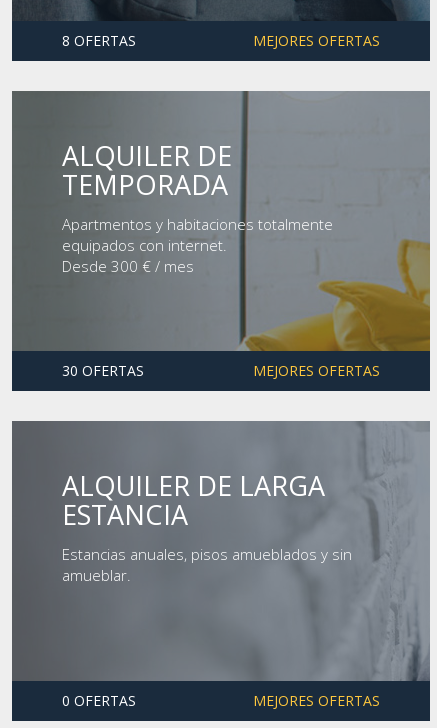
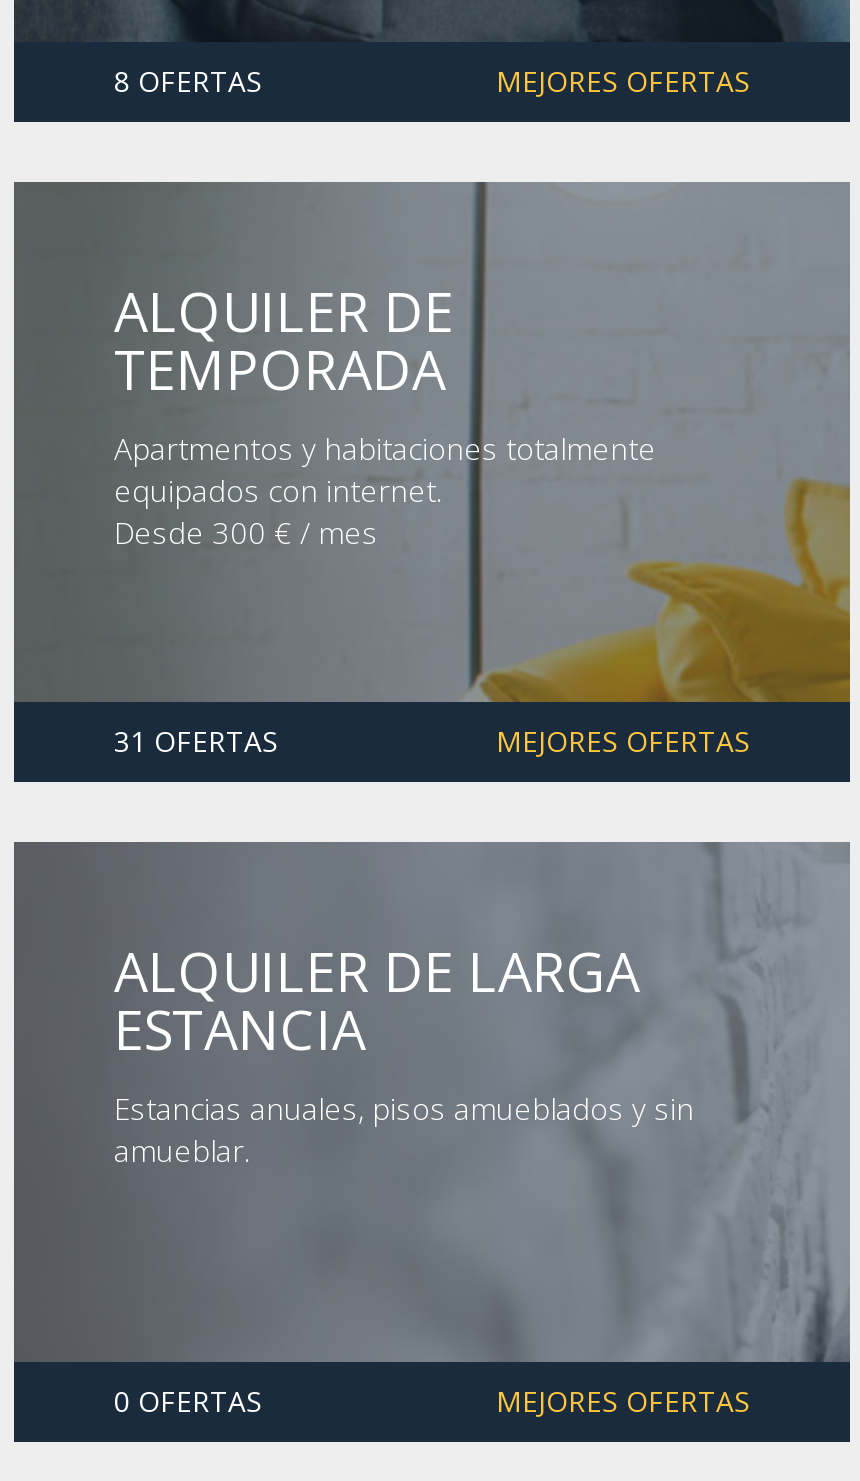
[62,361,144,380] 30 OFERTAS -> [114,722,278,760] 31 OFERTAS

